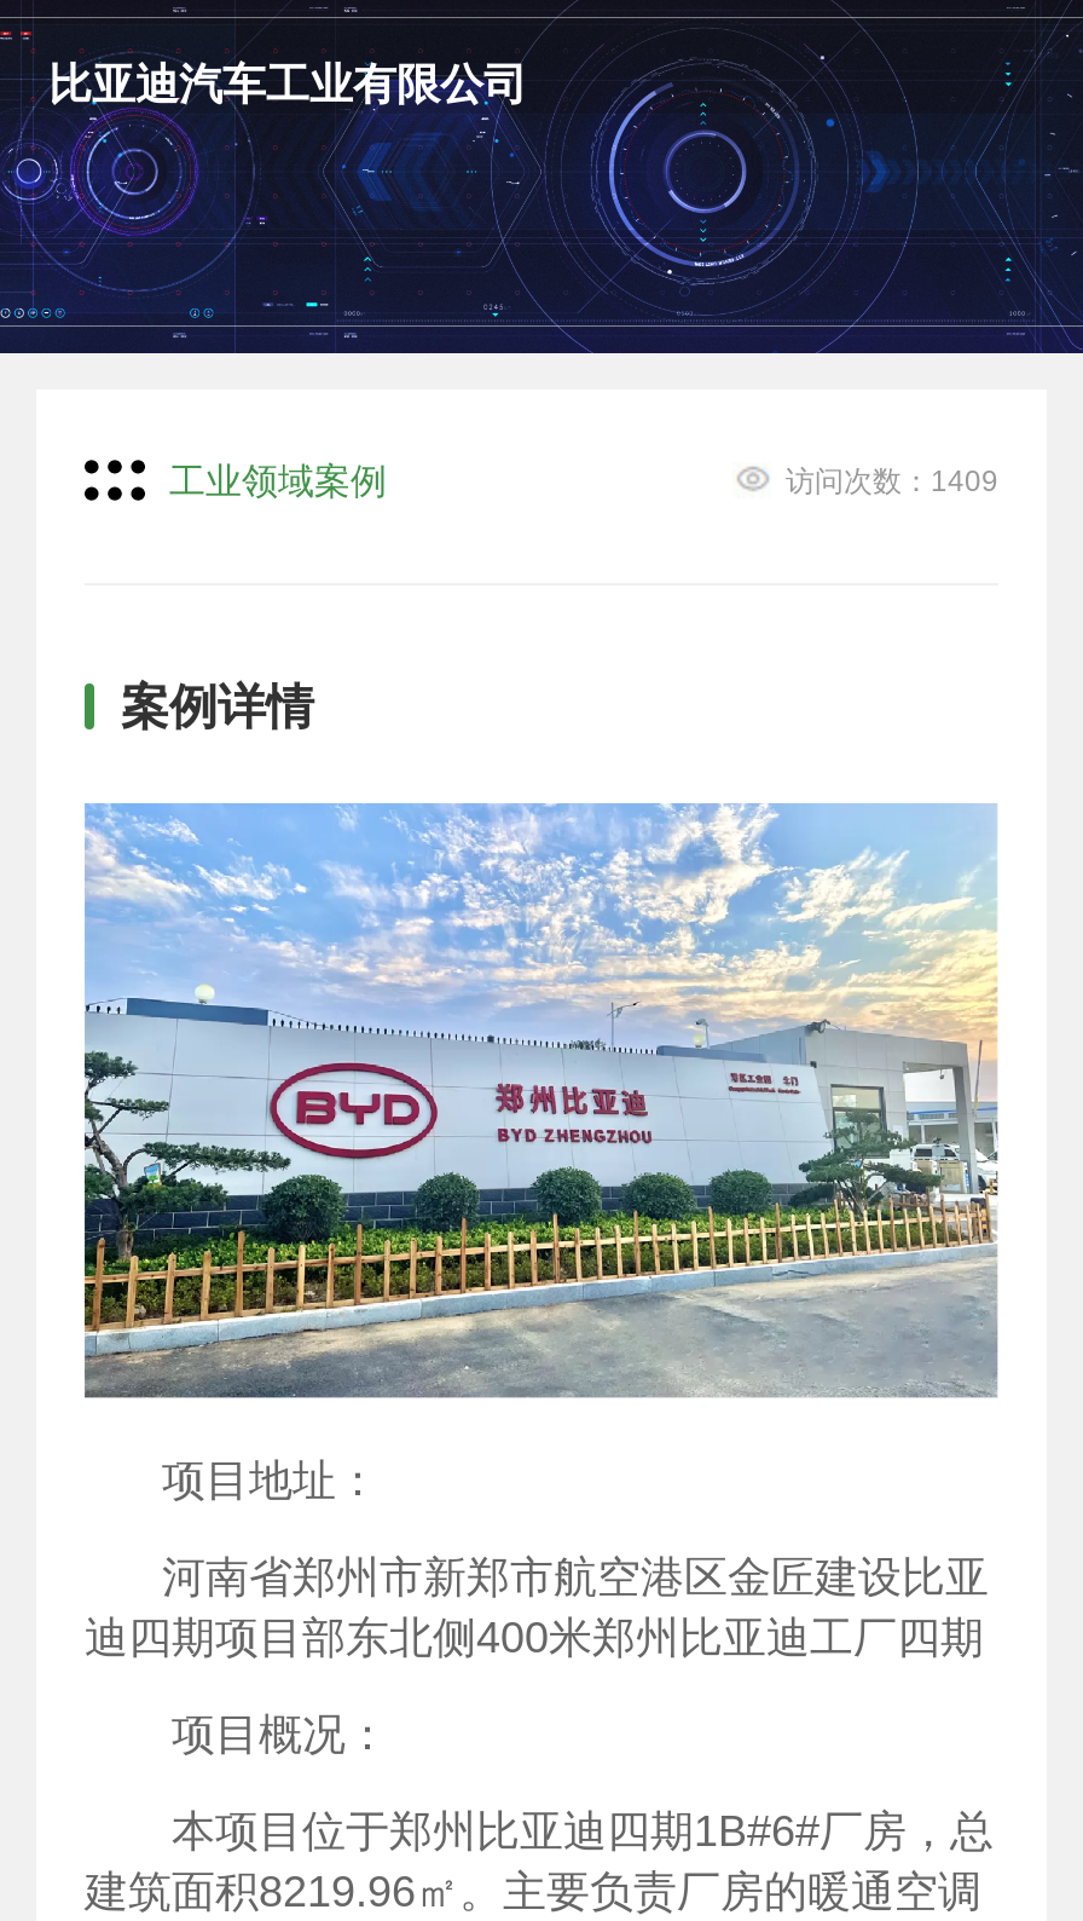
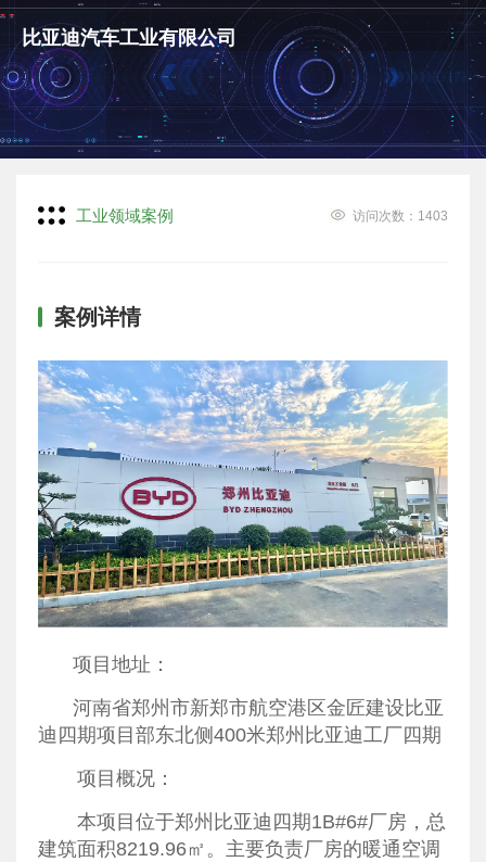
[786,463,998,497] 访问次数：1409 -> [353,208,448,223] 访问次数：1403

